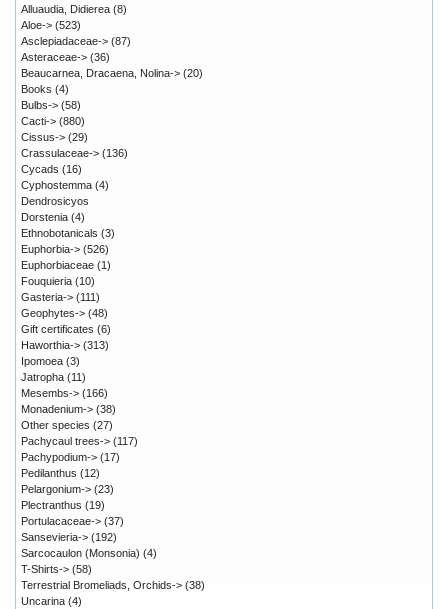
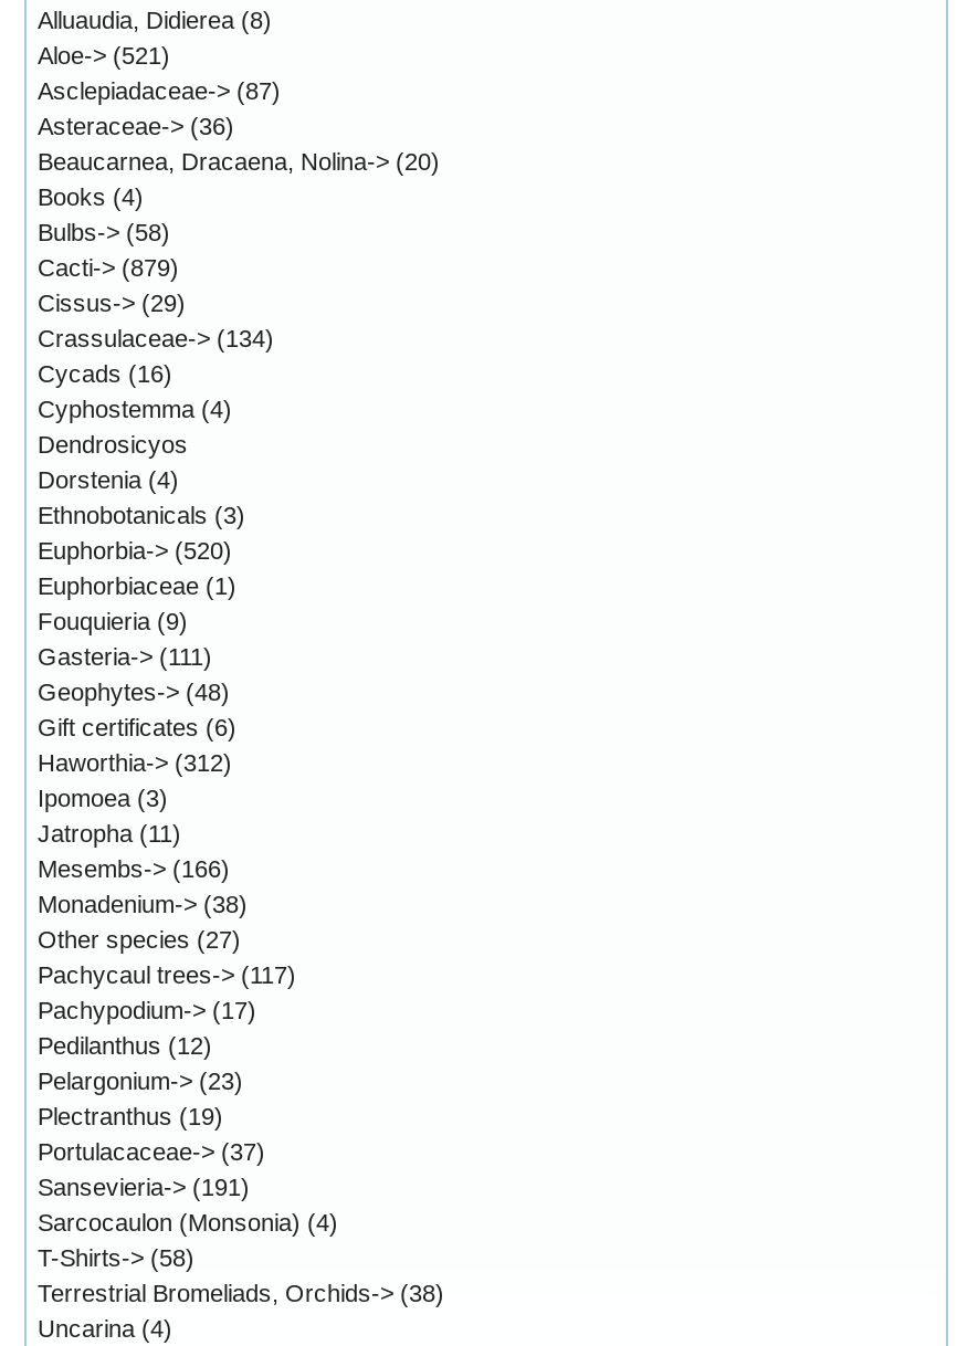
[21,19,81,31] Aloe-> (523) -> [38,42,170,69] Aloe-> (521)
[21,115,85,127] Cacti-> (880) -> [38,254,179,281] Cacti-> (879)
[21,147,128,159] Crassulaceae-> (136) -> [38,325,274,351] Crassulaceae-> (134)
[21,243,109,255] Euphorbia-> (526) -> [38,537,232,564] Euphorbia-> (520)
[21,275,95,287] Fouquieria (10) -> [38,608,188,634] Fouquieria (9)
[21,339,109,351] Haworthia-> (313) -> [38,749,232,776] Haworthia-> (312)
[21,531,117,543] Sansevieria-> (192) -> [38,1174,250,1200] Sansevieria-> (191)

